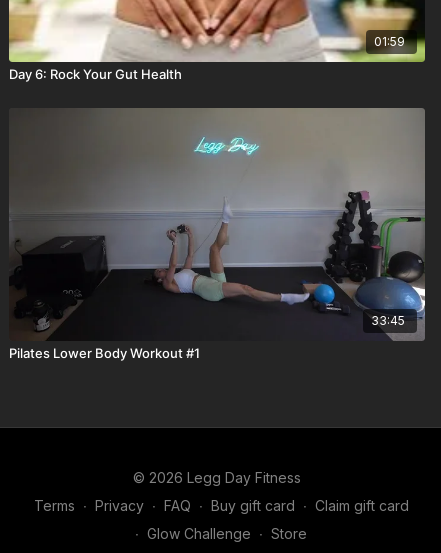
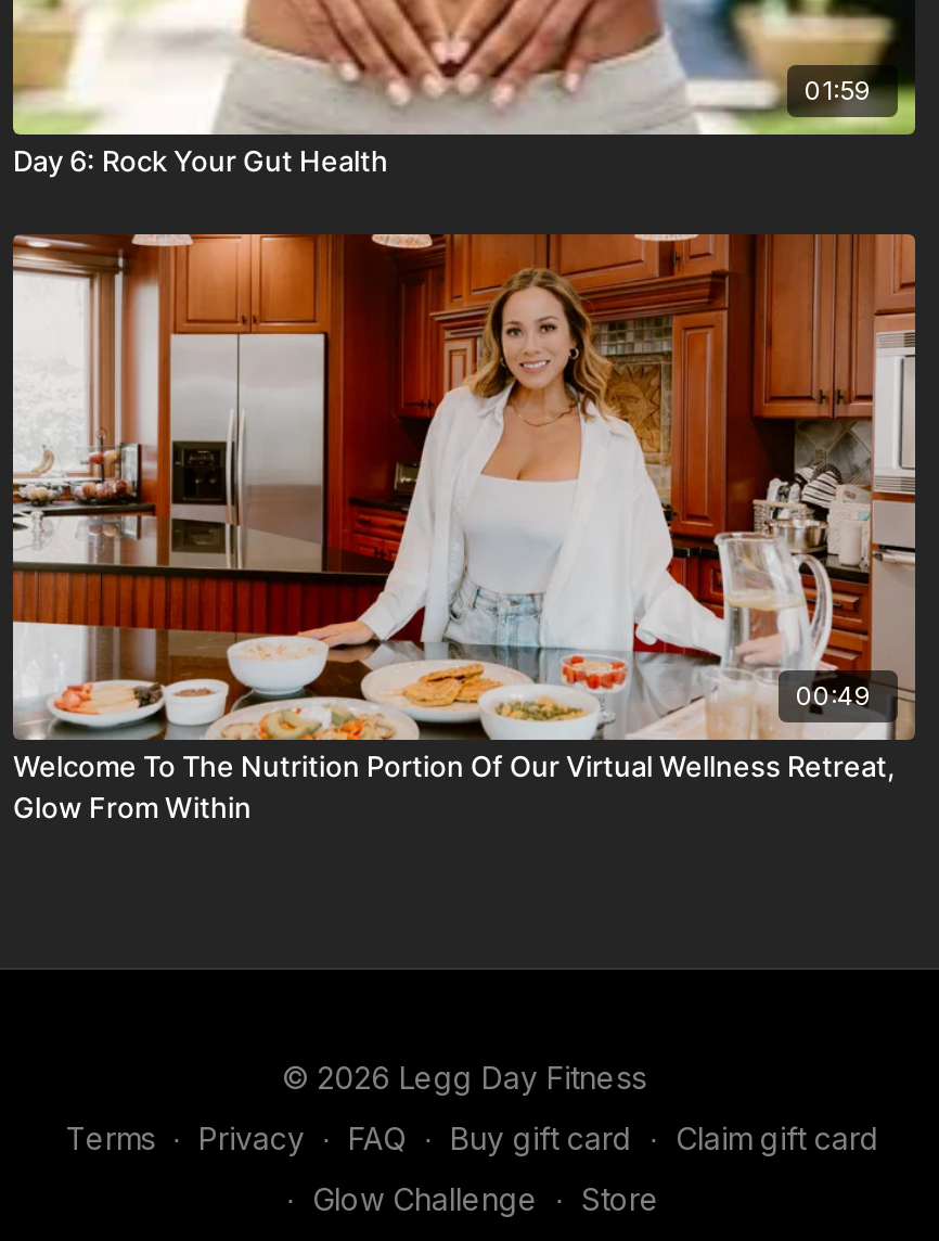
[9,107,425,328] [image] | 33:45 -> [11,234,915,731] [image] | 00:49
[9,345,200,361] Pilates Lower Body Workout #1 -> [13,748,896,824] Welcome To The Nutrition Portion Of Our Virtual Wellness Retreat, | Glow From Within

